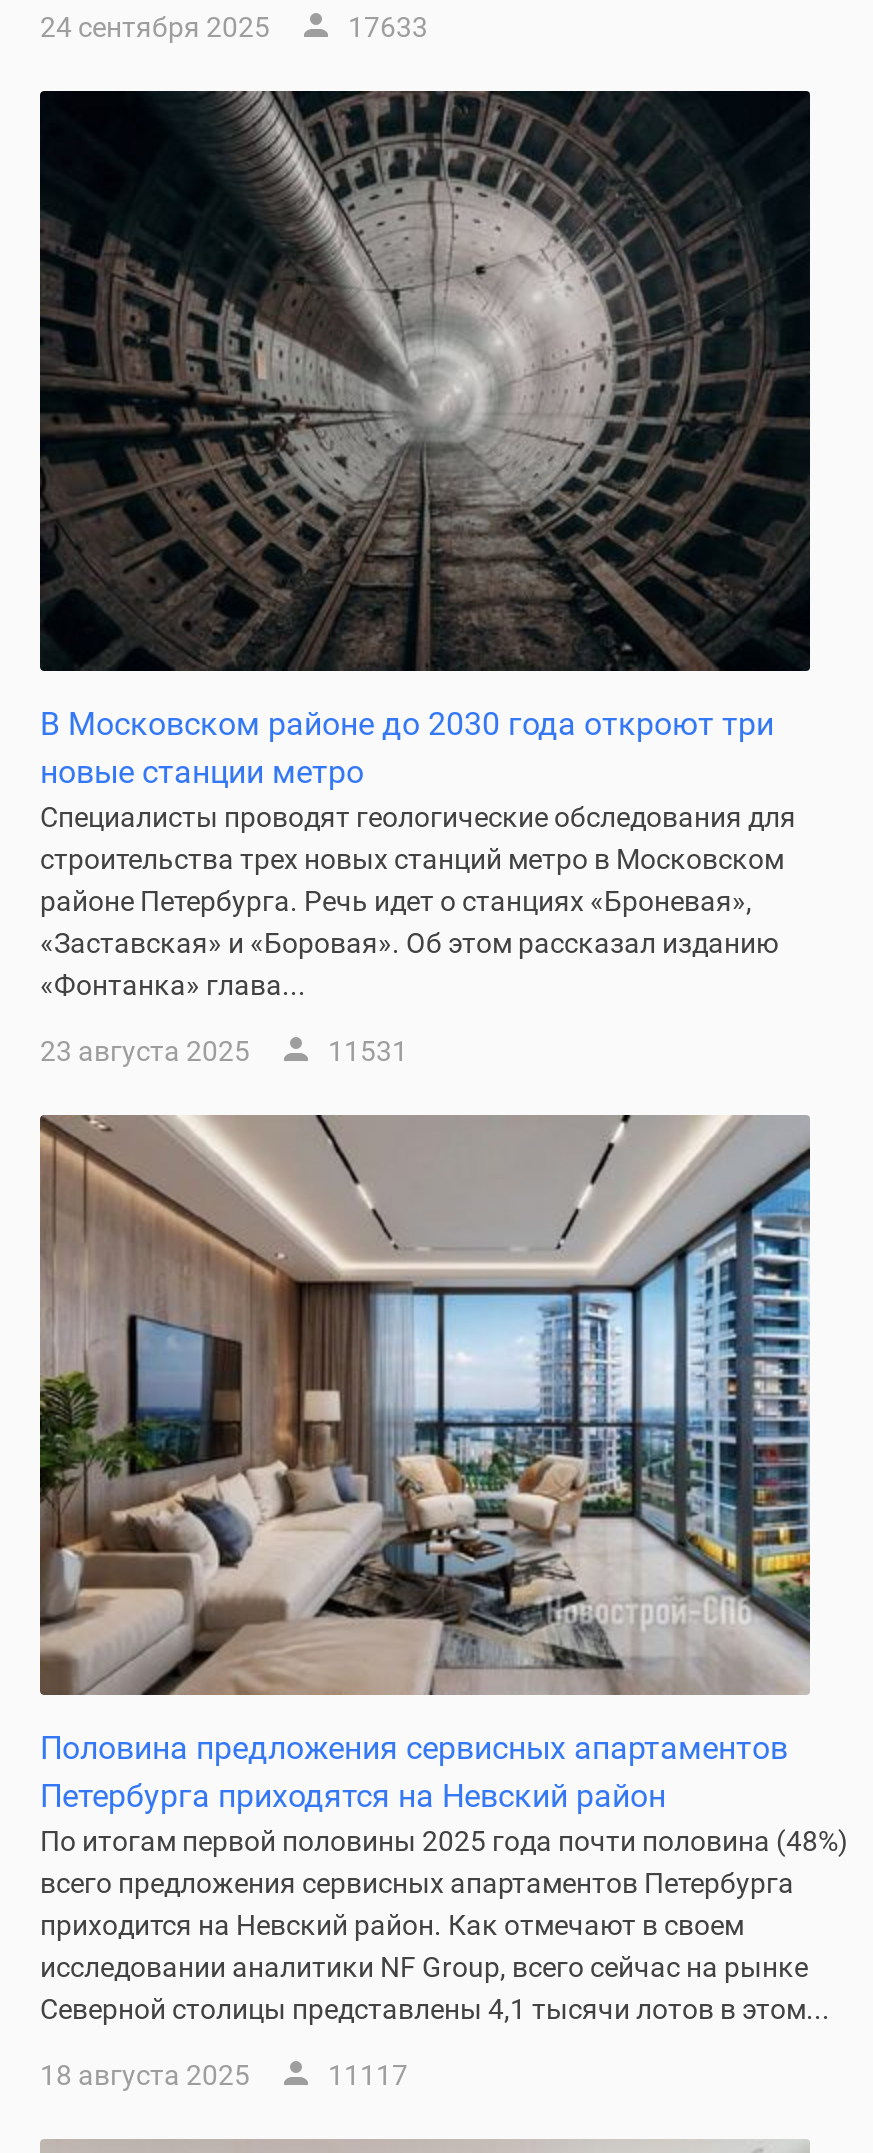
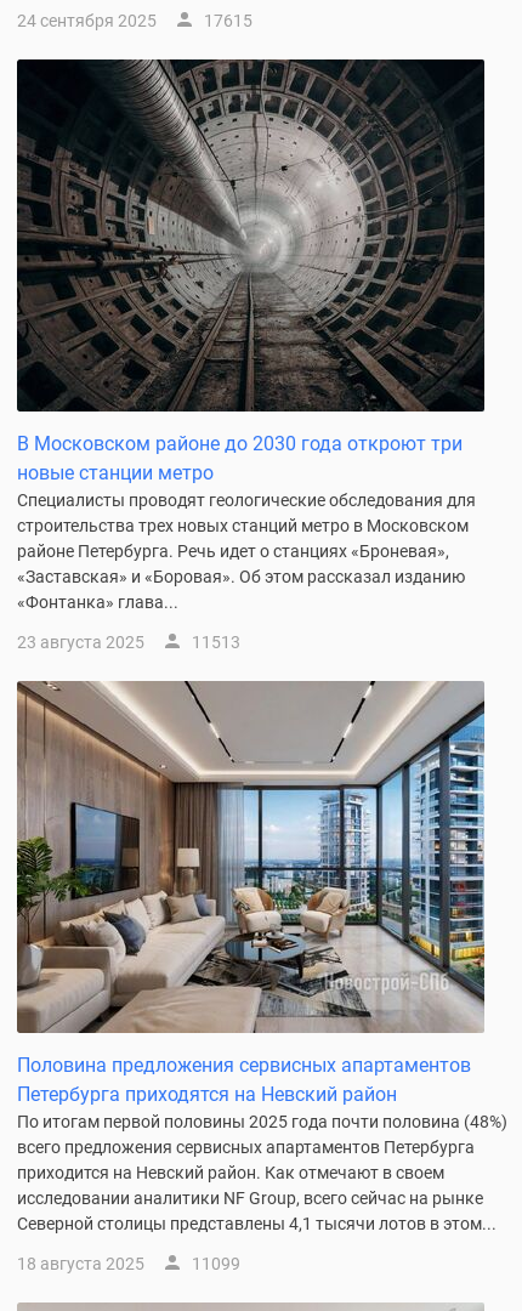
[348,11,428,43] 17633 -> [204,11,253,30] 17615
[328,1035,408,1067] 11531 -> [192,632,240,652] 11513
[328,2059,408,2091] 11117 -> [192,1254,240,1273] 11099

